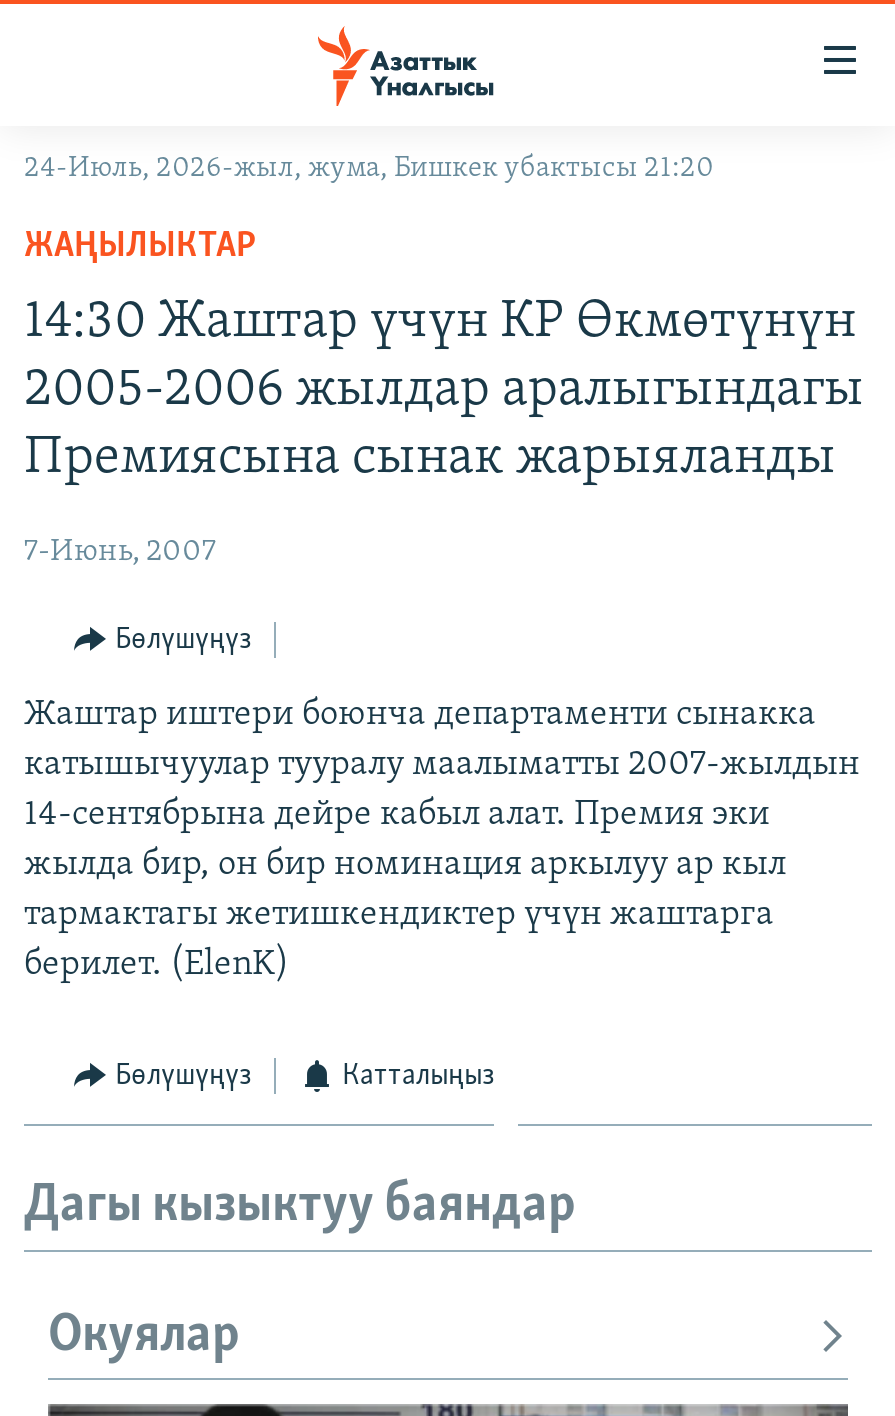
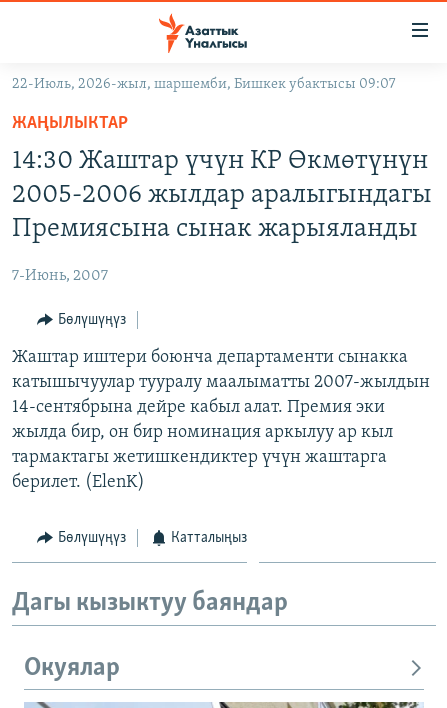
[24,154,714,184] 24-Июль, 2026-жыл, жума, Бишкек убактысы 21:20 -> [12,77,395,92] 22-Июль, 2026-жыл, шаршемби, Бишкек убактысы 09:07

